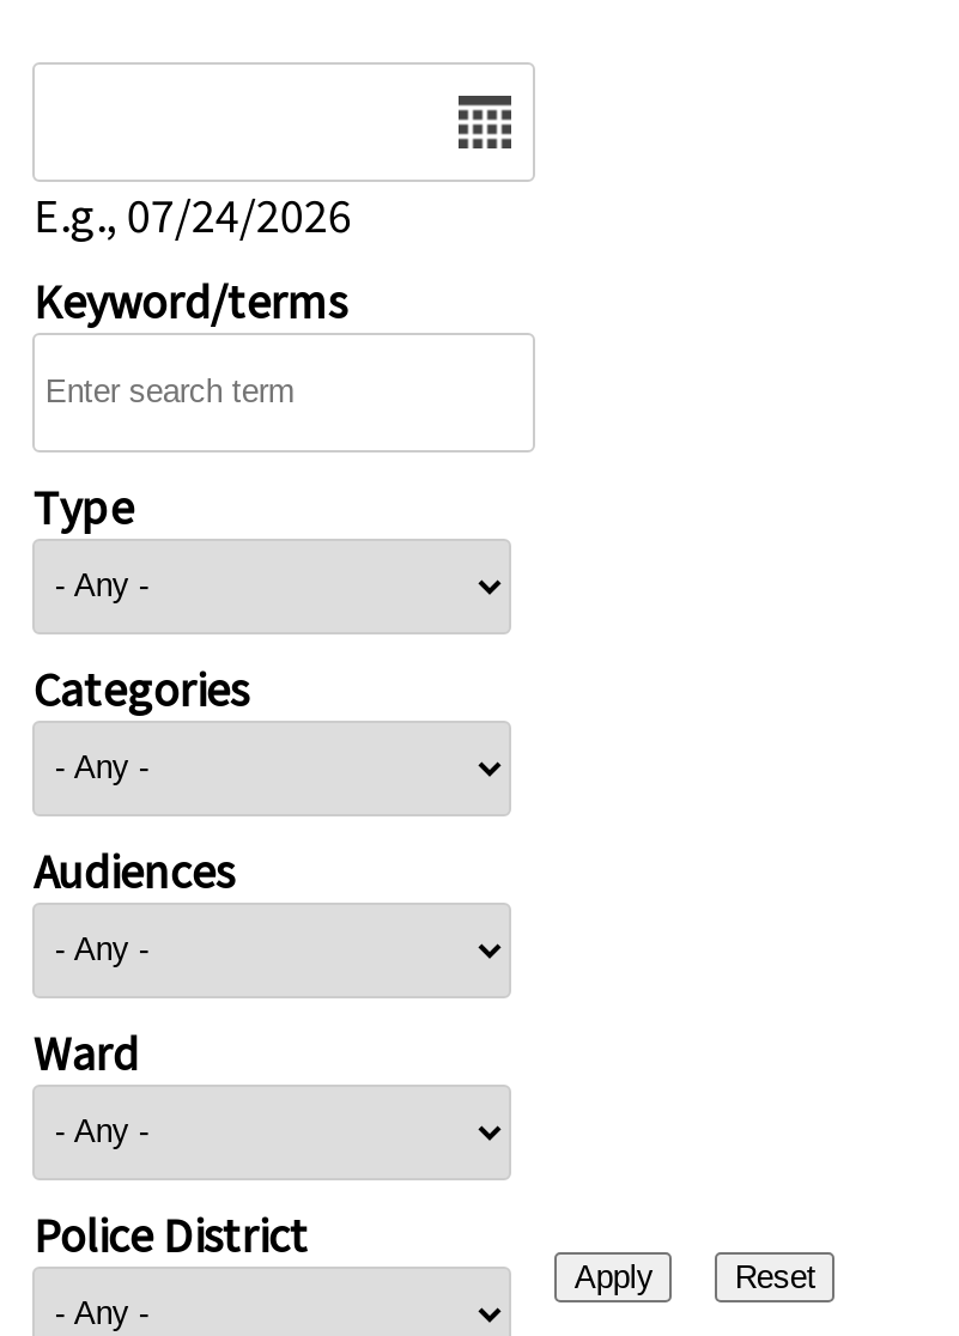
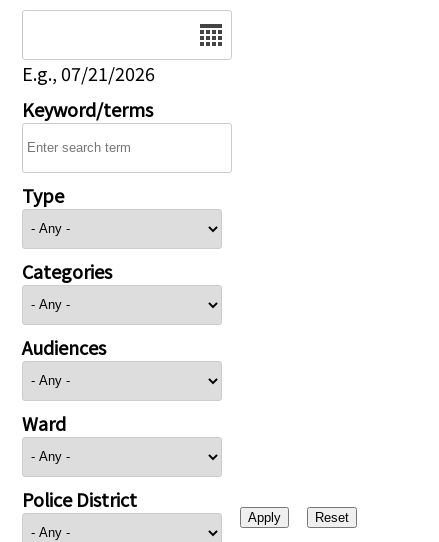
[33,181,352,243] E.g., 07/24/2026 -> [22,59,155,85] E.g., 07/21/2026

